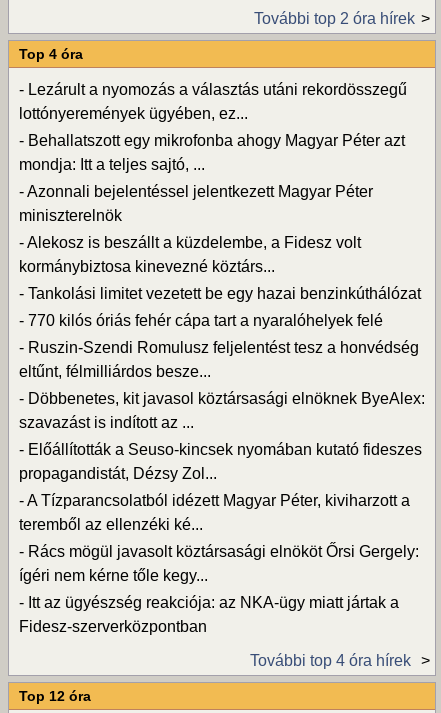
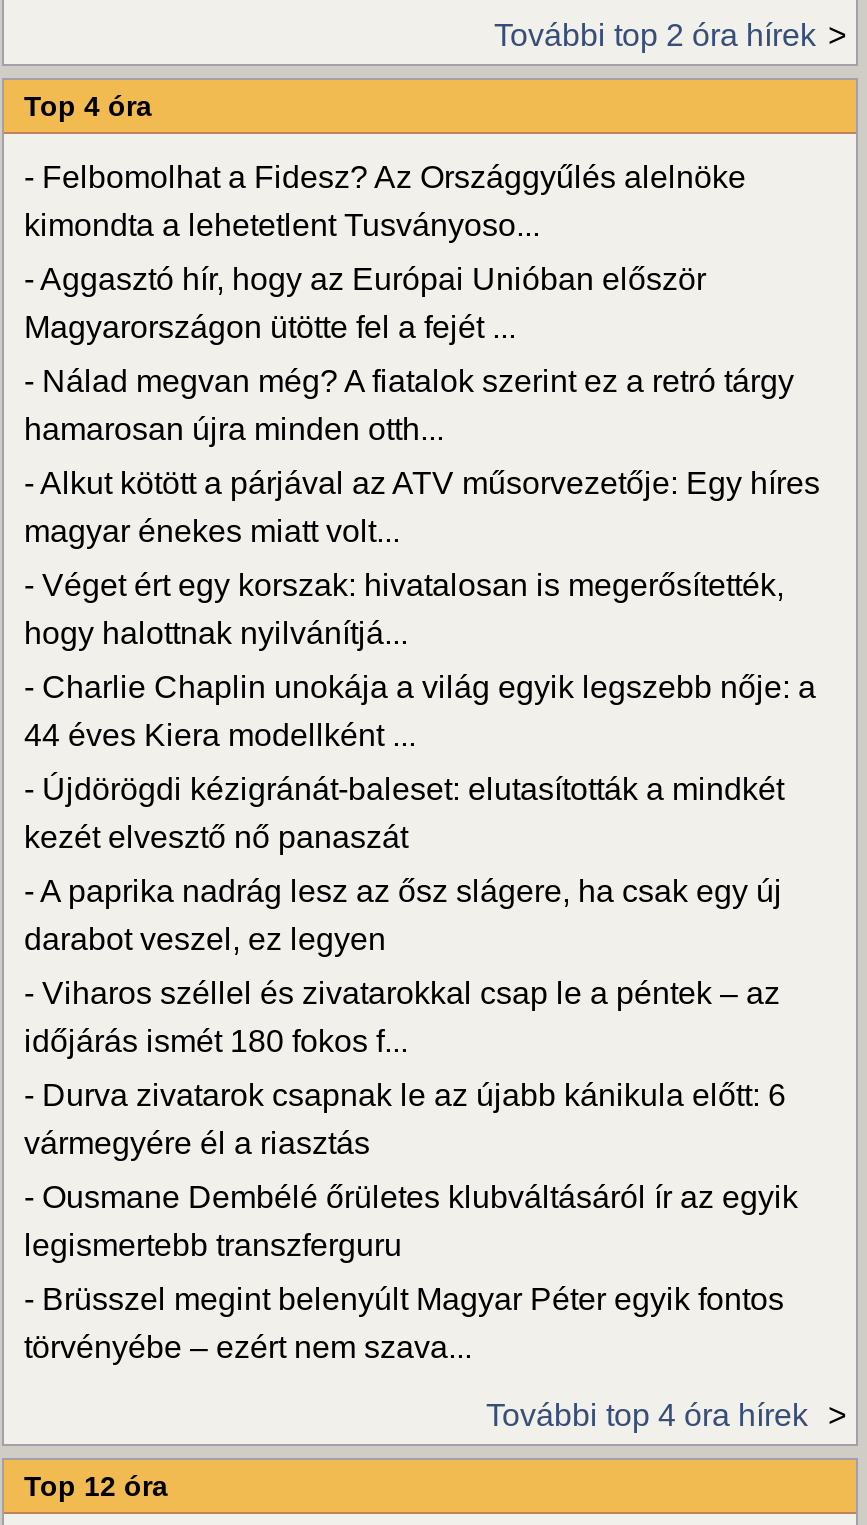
[19,81,407,122] - Lezárult a nyomozás a választás utáni rekordösszegű | lottónyeremények ügyében, ez... -> [24,160,746,242] - Felbomolhat a Fidesz? Az Országgyűlés alelnöke | kimondta a lehetetlent Tusványoso...
[19,132,405,173] - Behallatszott egy mikrofonba ahogy Magyar Péter azt | mondja: Itt a teljes sajtó, ... -> [24,262,706,344] - Aggasztó hír, hogy az Európai Unióban először | Magyarországon ütötte fel a fejét ...
[19,183,373,224] - Azonnali bejelentéssel jelentkezett Magyar Péter | miniszterelnök -> [24,364,794,446] - Nálad megvan még? A fiatalok szerint ez a retró tárgy | hamarosan újra minden otth...
[19,234,361,275] - Alekosz is beszállt a küzdelembe, a Fidesz volt | kormánybiztosa kinevezné köztárs... -> [24,466,820,548] - Alkut kötött a párjával az ATV műsorvezetője: Egy híres | magyar énekes miatt volt...
[19,285,421,302] - Tankolási limitet vezetett be egy hazai benzinkúthálózat -> [24,568,784,650] - Véget ért egy korszak: hivatalosan is megerősítették, | hogy halottnak nyilvánítjá...
[19,312,383,329] - 770 kilós óriás fehér cápa tart a nyaralóhelyek felé -> [24,670,816,752] - Charlie Chaplin unokája a világ egyik legszebb nője: a | 44 éves Kiera modellként ...
[19,339,419,380] - Ruszin-Szendi Romulusz feljelentést tesz a honvédség | eltűnt, félmilliárdos besze... -> [24,772,784,854] - Újdörögdi kézigránát-baleset: elutasították a mindkét | kezét elvesztő nő panaszát
[19,390,425,431] - Döbbenetes, kit javasol köztársasági elnöknek ByeAlex: | szavazást is indított az ... -> [24,874,782,956] - A paprika nadrág lesz az ősz slágere, ha csak egy új | darabot veszel, ez legyen
[19,441,422,482] - Előállították a Seuso-kincsek nyomában kutató fideszes | propagandistát, Dézsy Zol... -> [24,976,780,1058] - Viharos széllel és zivatarokkal csap le a péntek – az | időjárás ismét 180 fokos f...
[19,492,410,533] - A Tízparancsolatból idézett Magyar Péter, kiviharzott a | teremből az ellenzéki ké... -> [24,1078,786,1160] - Durva zivatarok csapnak le az újabb kánikula előtt: 6 | vármegyére él a riasztás
[19,543,419,584] - Rács mögül javasolt köztársasági elnököt Őrsi Gergely: | ígéri nem kérne tőle kegy... -> [24,1180,798,1262] - Ousmane Dembélé őrületes klubváltásáról ír az egyik | legismertebb transzferguru
[19,594,399,635] - Itt az ügyészség reakciója: az NKA-ügy miatt jártak a | Fidesz-szerverközpontban -> [24,1282,784,1364] - Brüsszel megint belenyúlt Magyar Péter egyik fontos | törvényébe – ezért nem szava...

